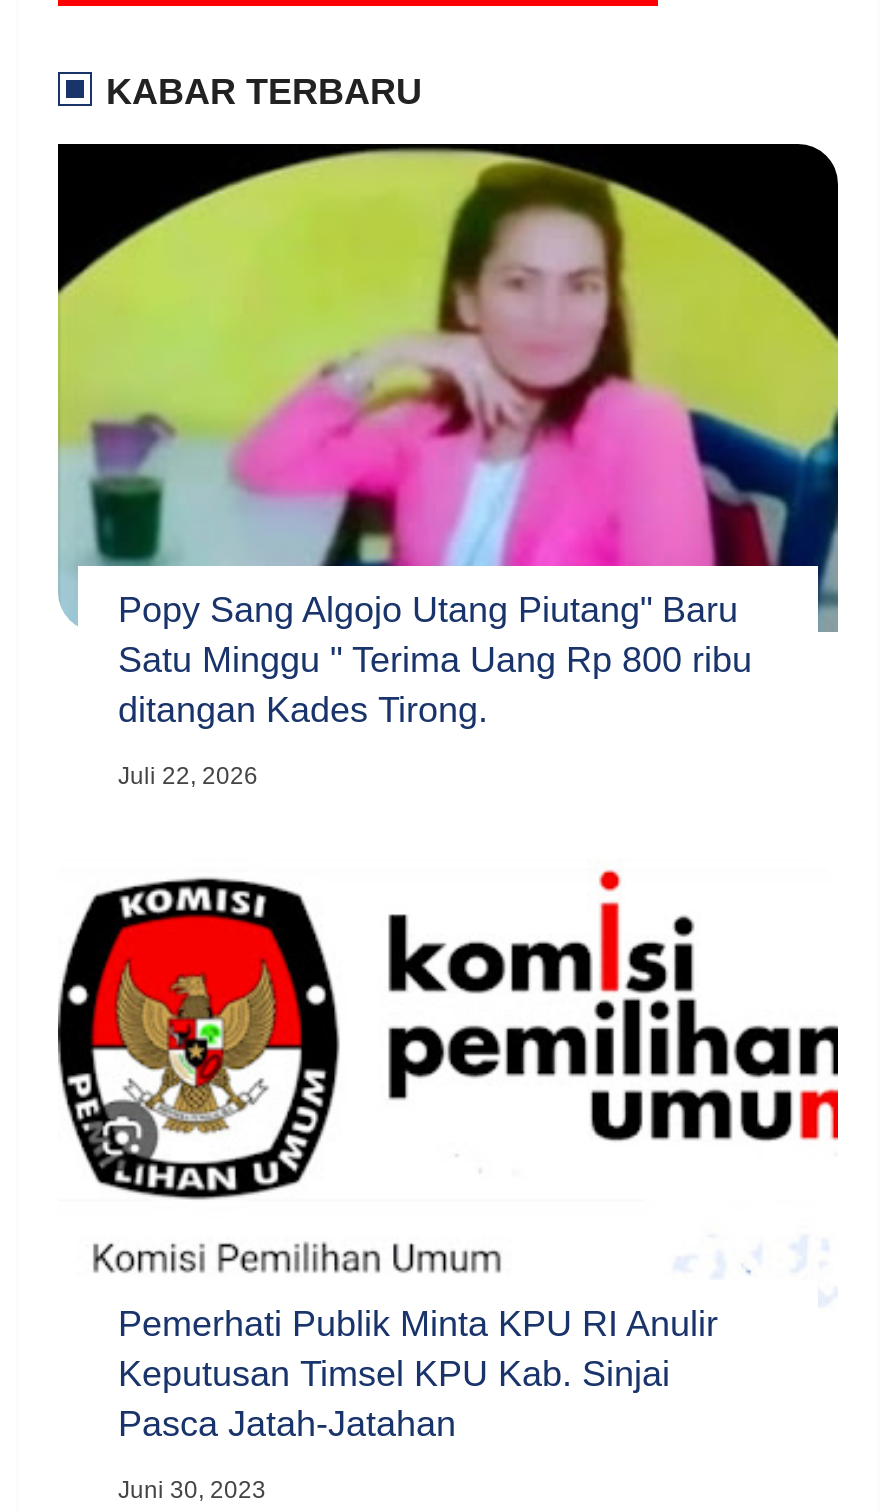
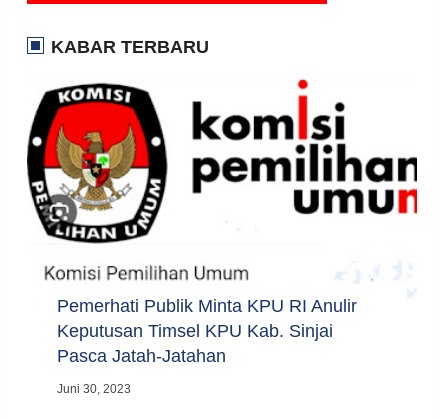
[56,141,840,790] [image] | Popy Sang Algojo Utang Piutang" Baru | Satu Minggu " Terima Uang Rp 800 ribu | ditangan Kades Tirong. | Juli 22, 2026 -> none

